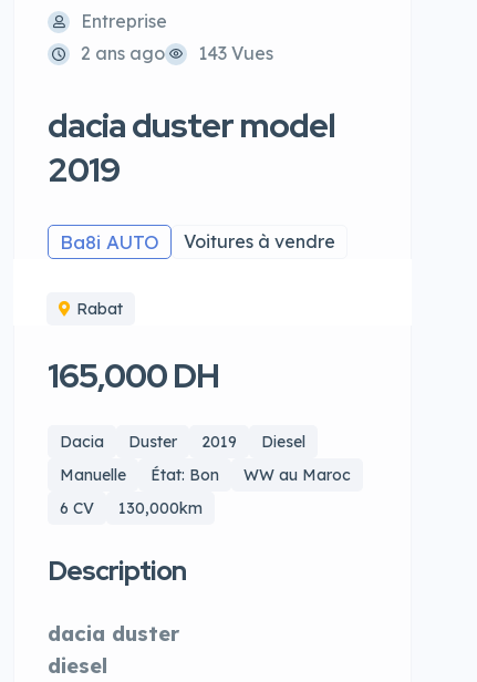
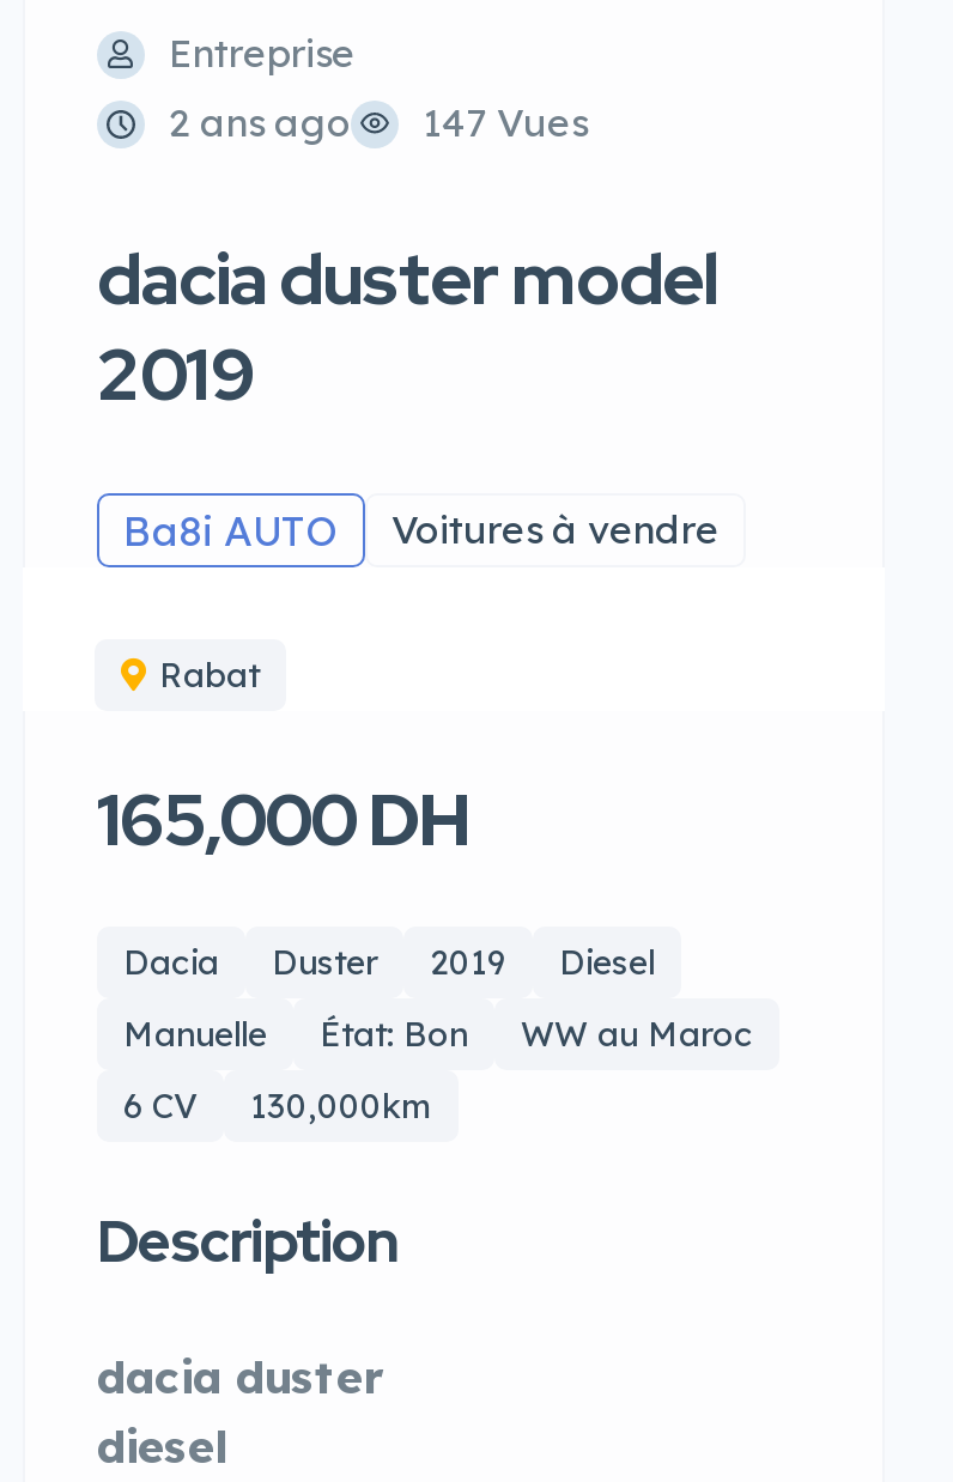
[81,42,273,64] 2 ans ago 143 Vues -> [169,98,588,146] 2 ans ago 147 Vues

